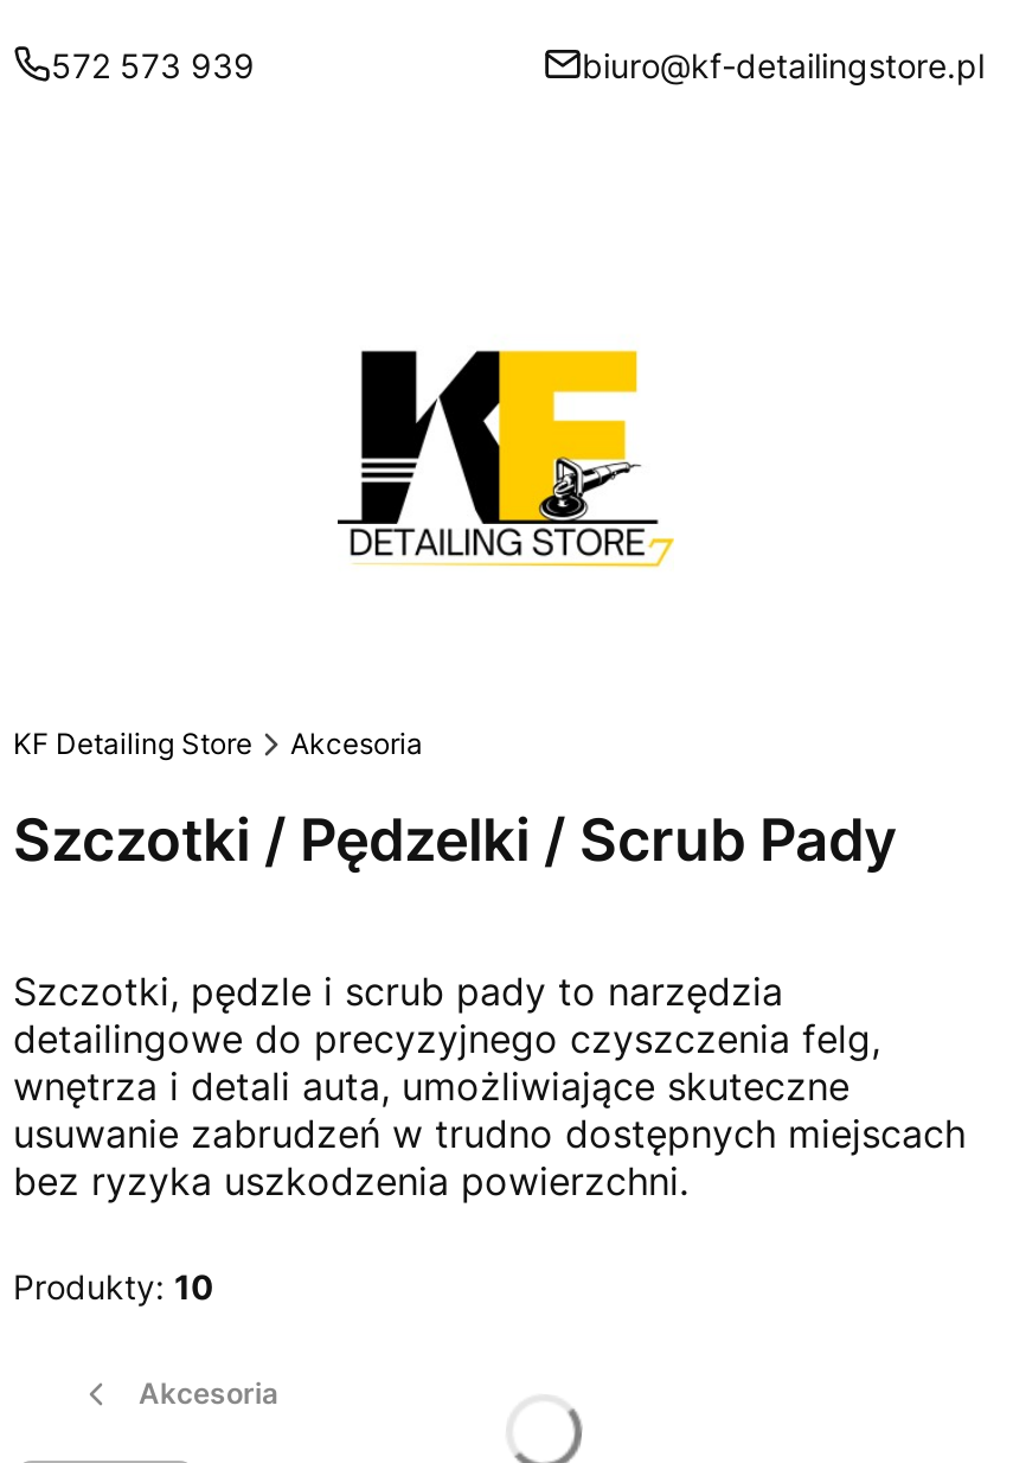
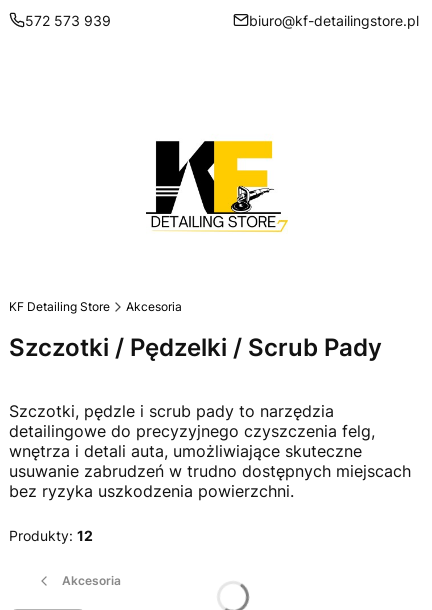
[13,1266,214,1306] Produkty: 10 -> [9,527,93,544] Produkty: 12

